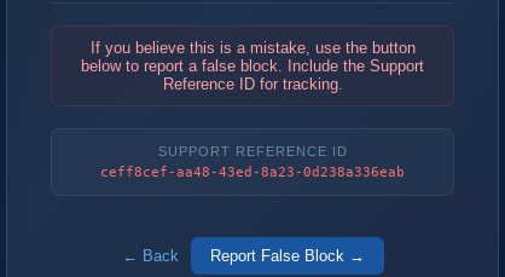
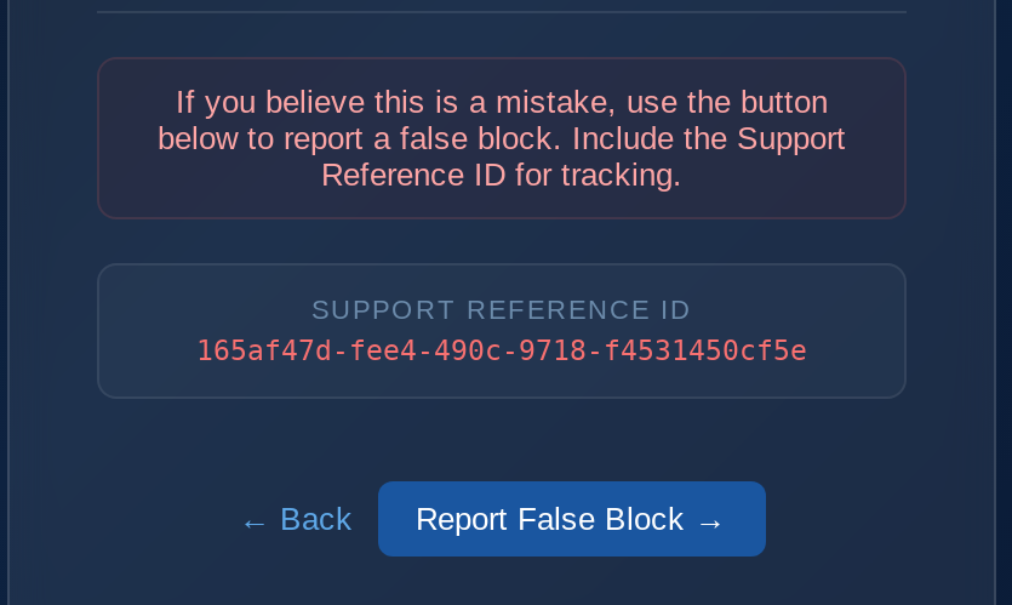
[100,163,405,180] ceff8cef-aa48-43ed-8a23-0d238a336eab -> [196,333,807,367] 165af47d-fee4-490c-9718-f4531450cf5e

